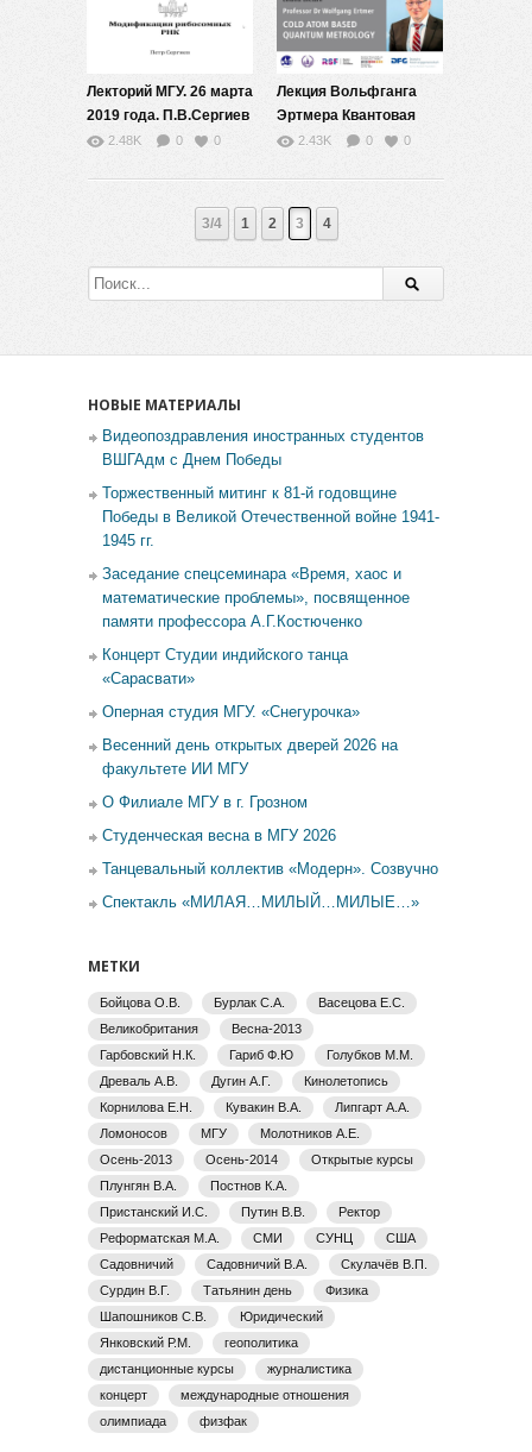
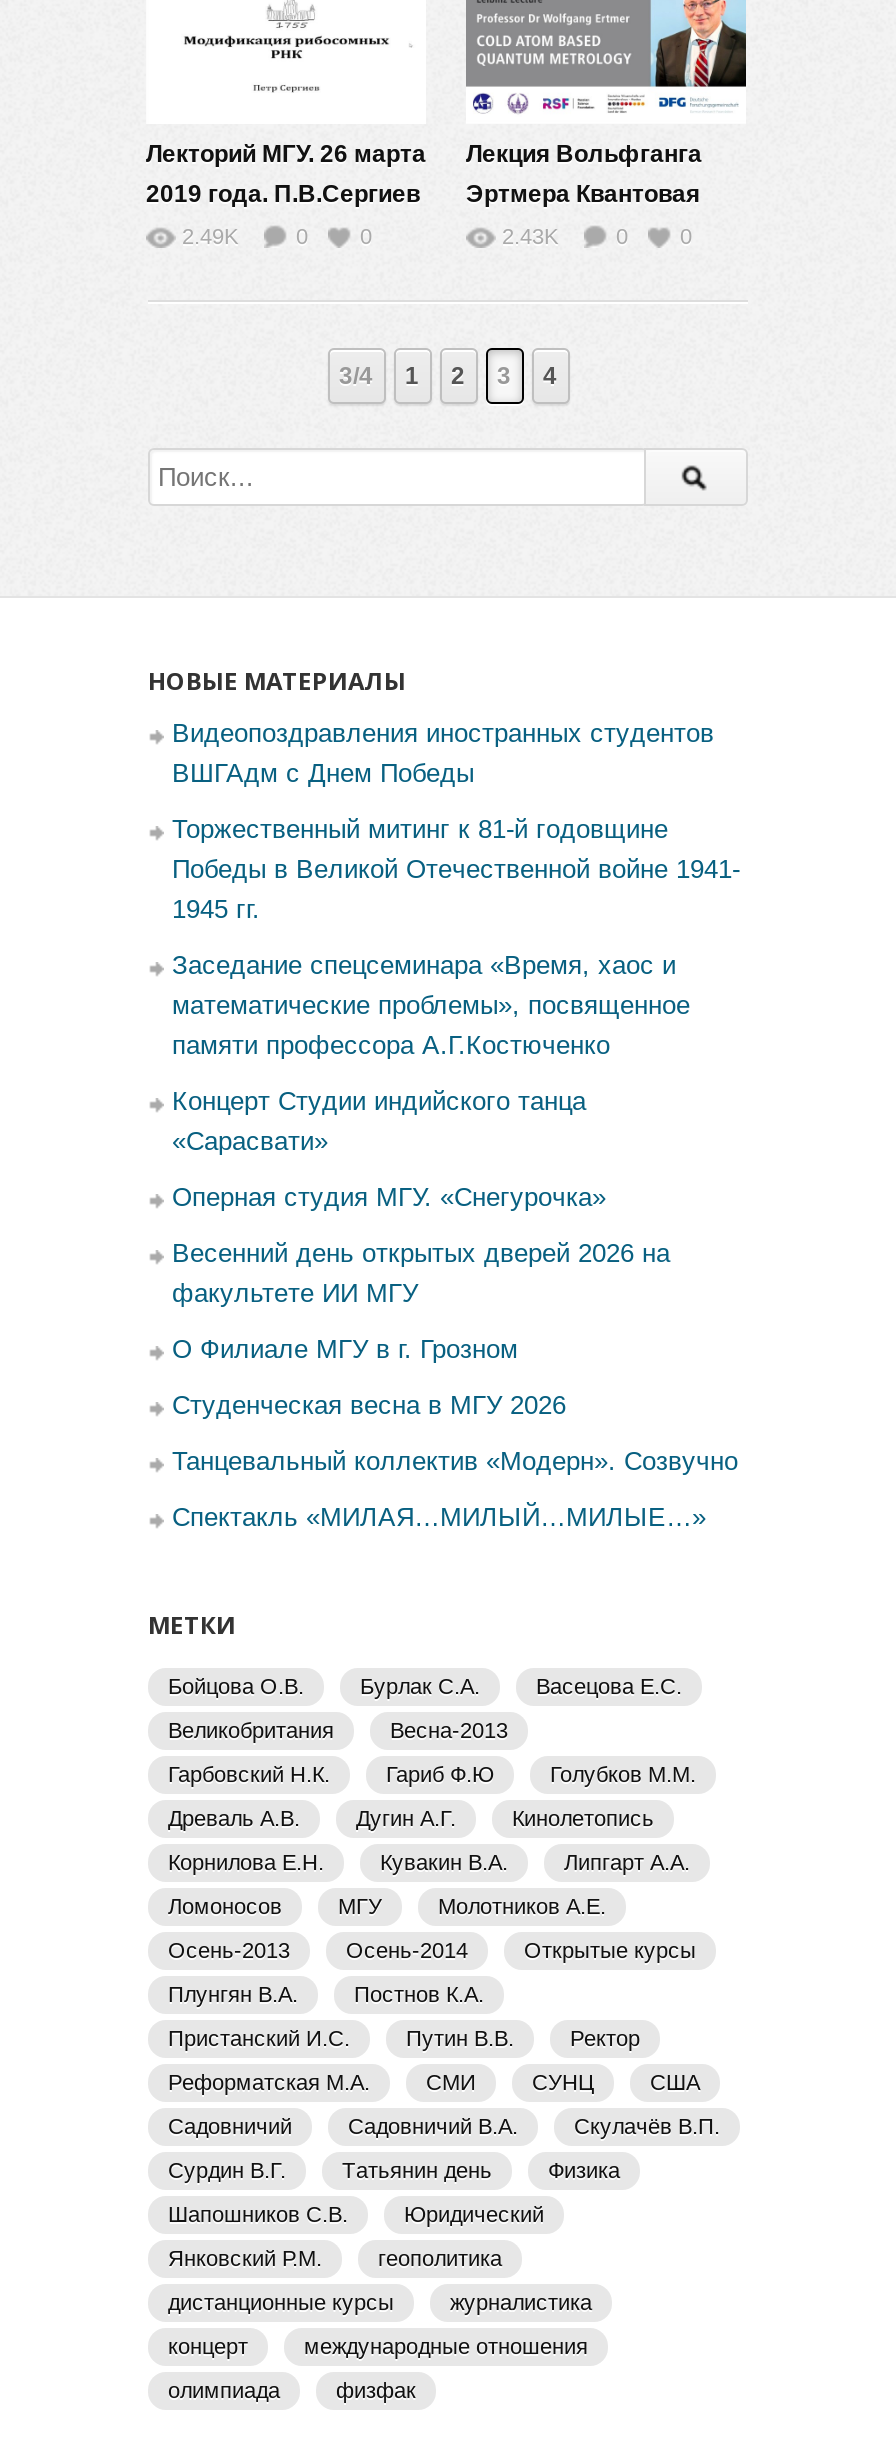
[108,133,141,147] 2.48K -> [182,224,238,248] 2.49K

